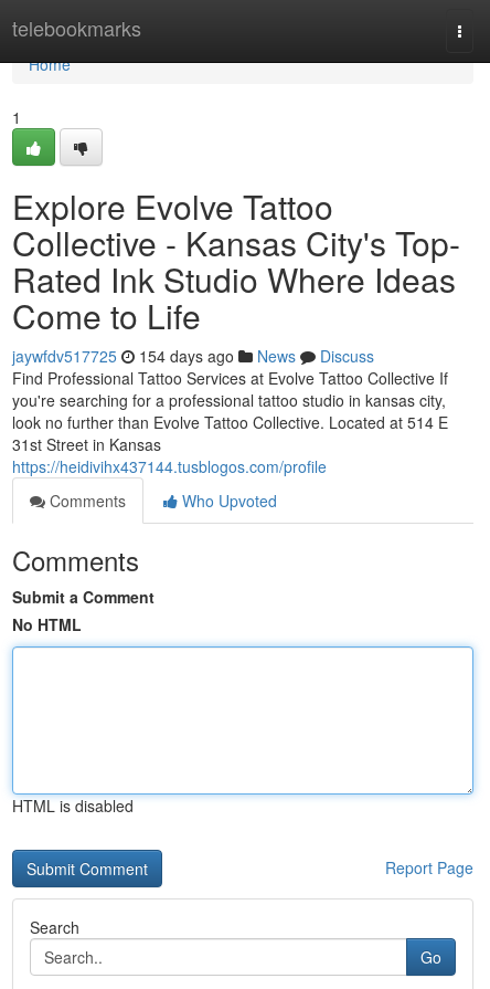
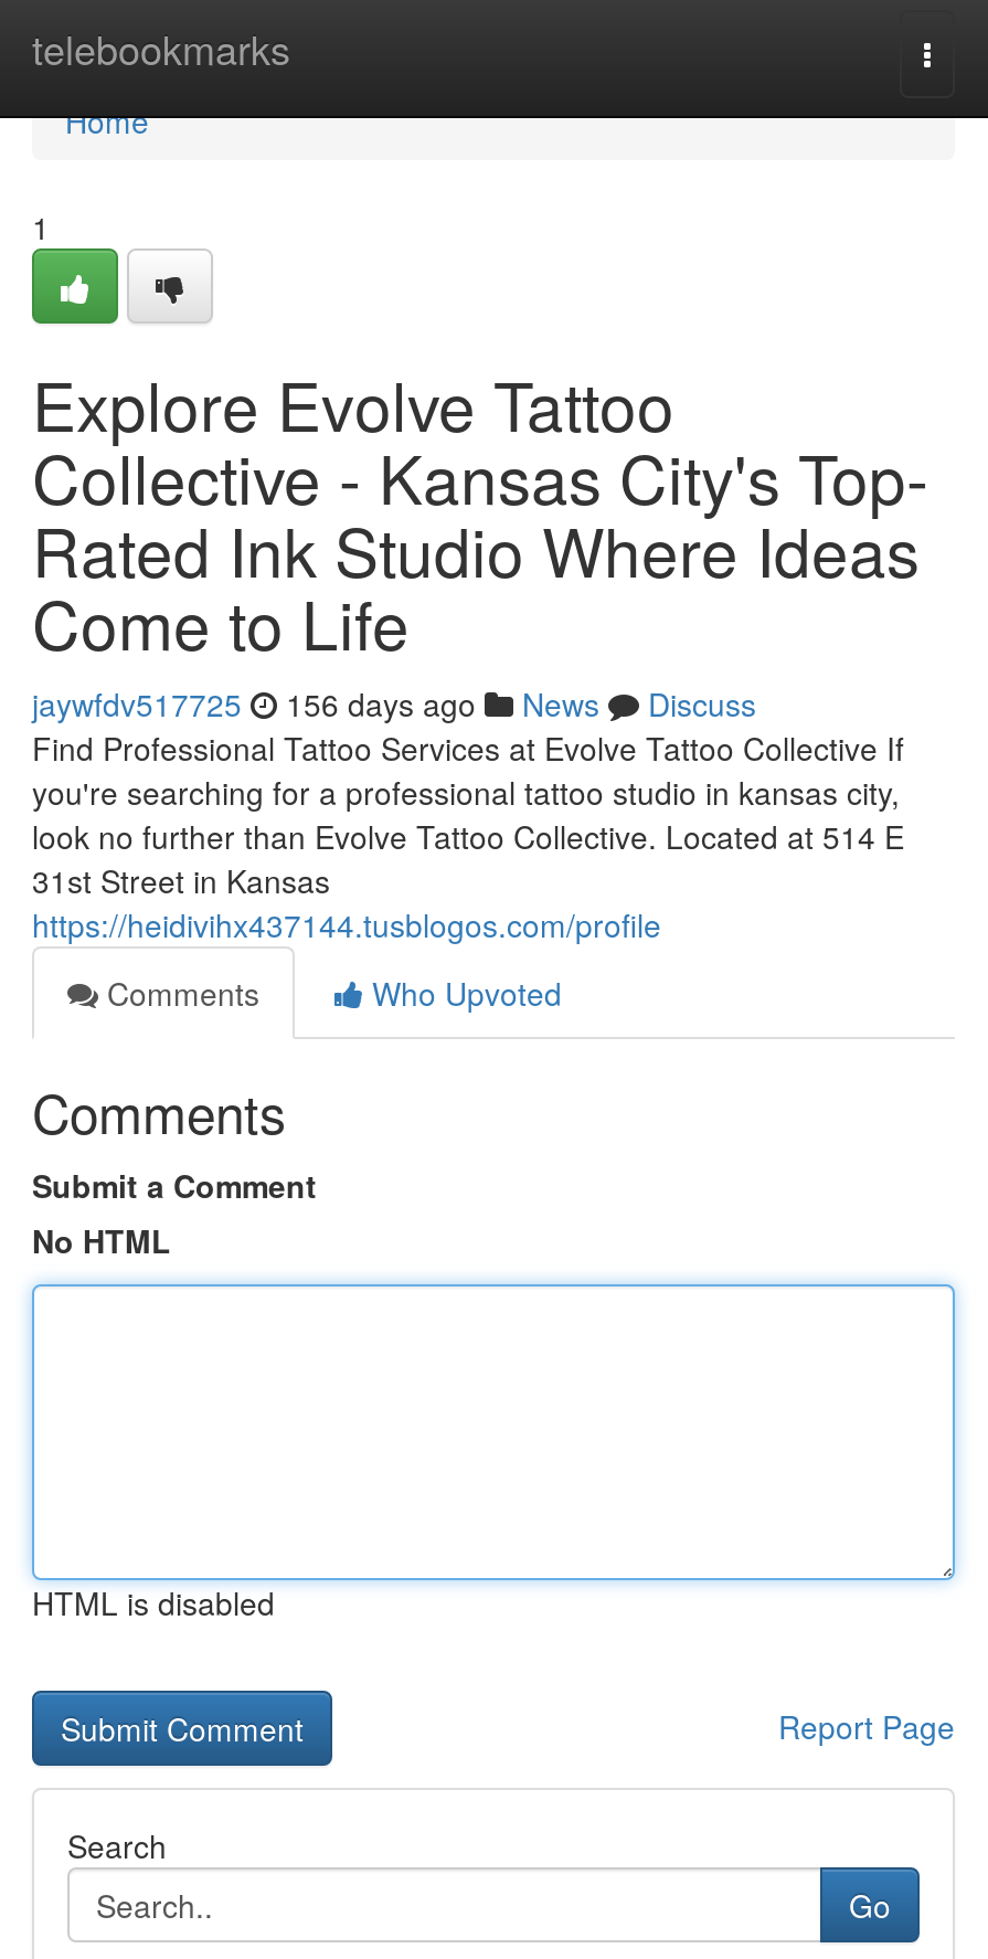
[12,345,374,367] jaywfdv517725 154 days ago News Discuss -> [32,681,756,726] jaywfdv517725 156 days ago News Discuss

